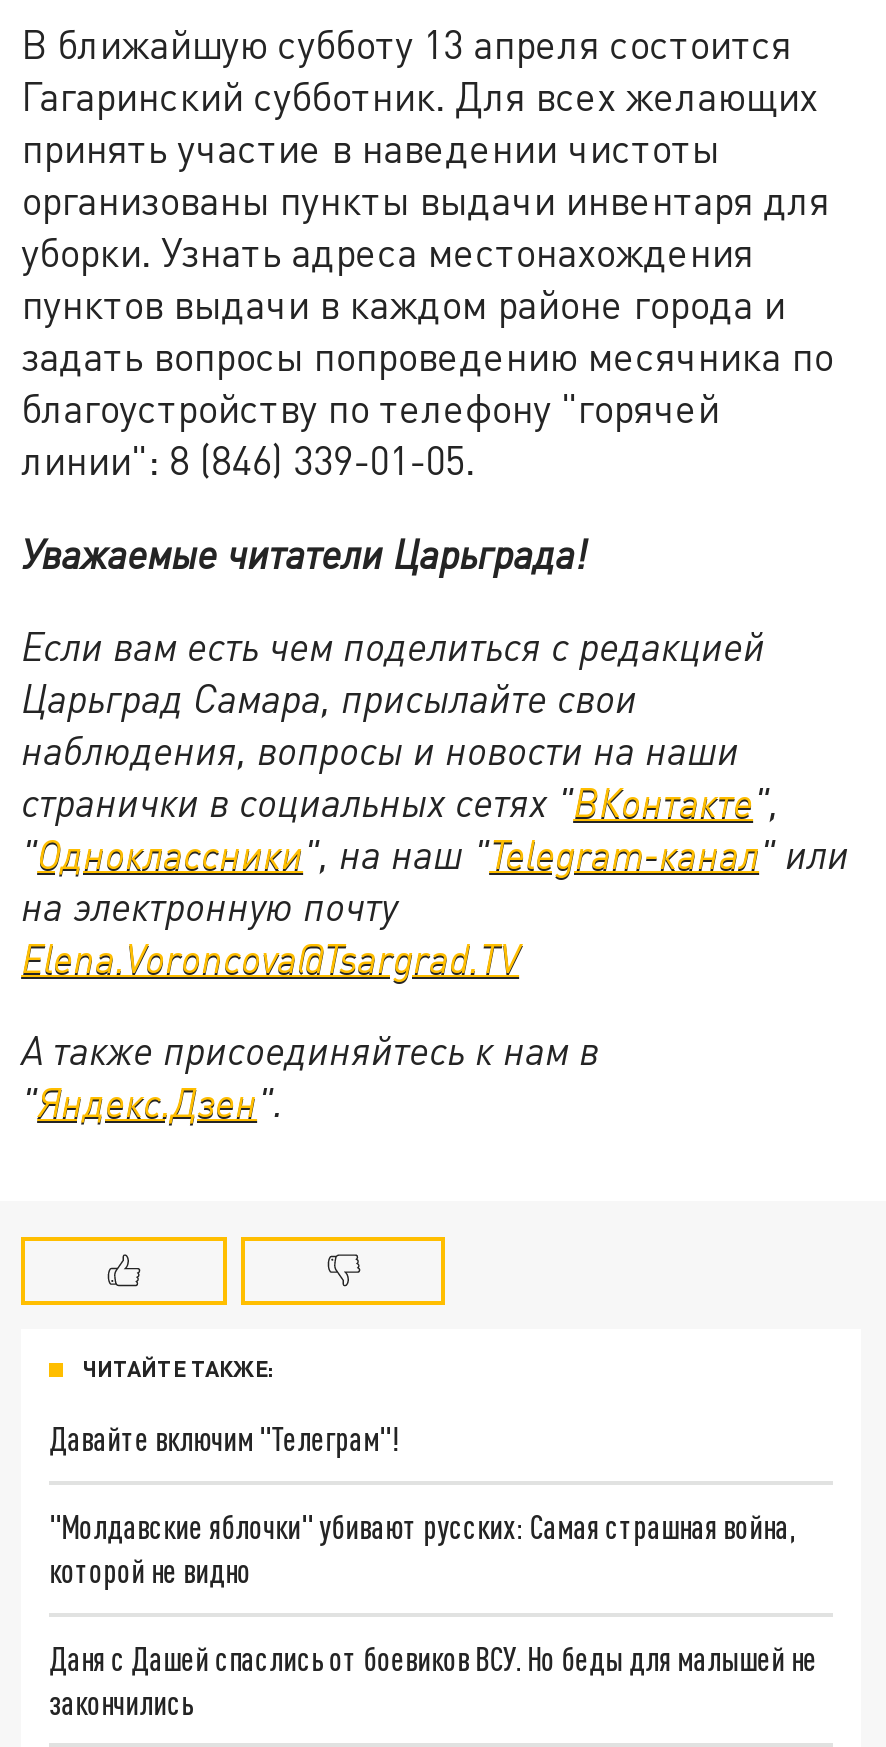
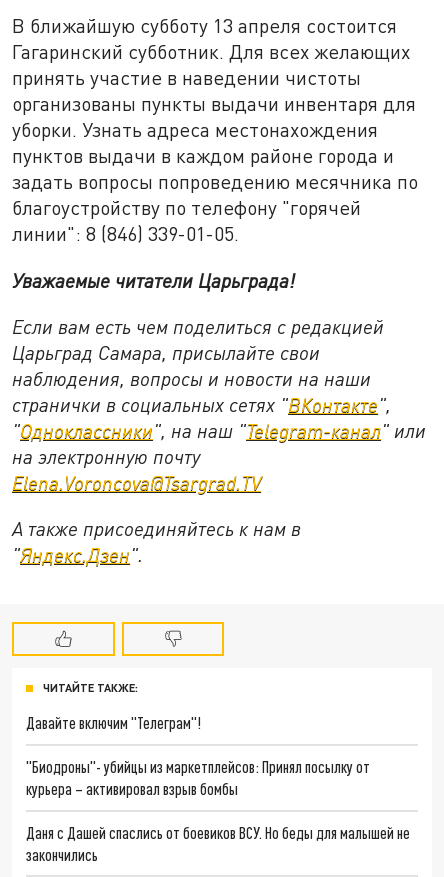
[49,1507,795,1589] "Молдавские яблочки" убивают русских: Самая страшная война, | которой не видно -> [26,757,370,798] "Биодроны"- убийцы из маркетплейсов: Принял посылку от | курьера – активировал взрыв бомбы

